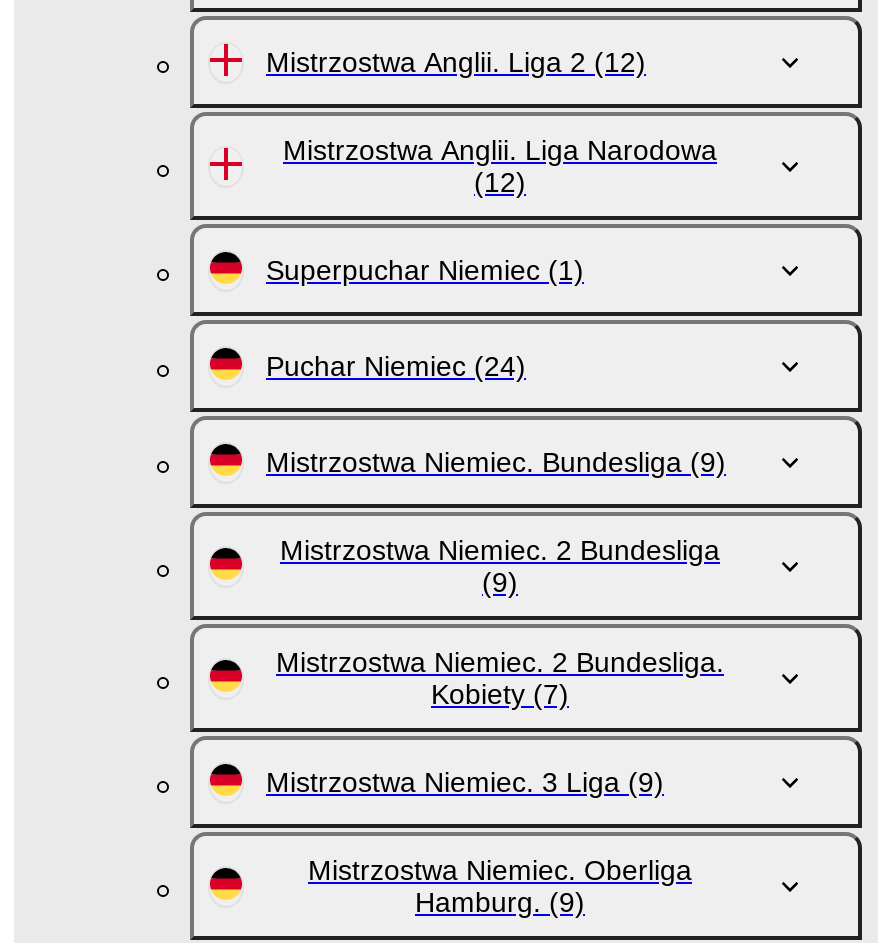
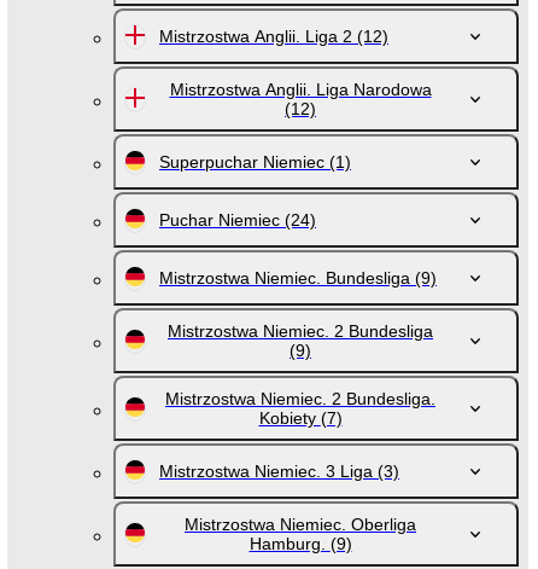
[266,766,664,798] Mistrzostwa Niemiec. 3 Liga (9) -> [159,461,399,481] Mistrzostwa Niemiec. 3 Liga (3)

